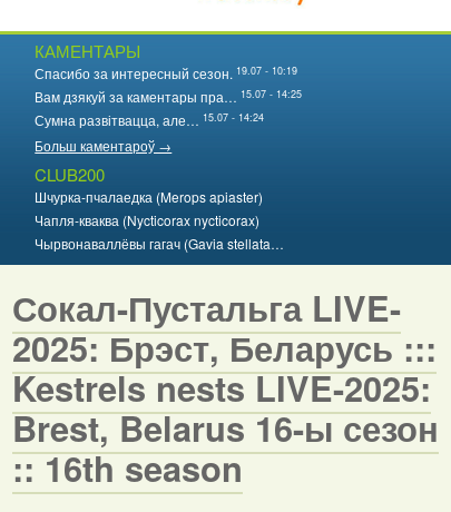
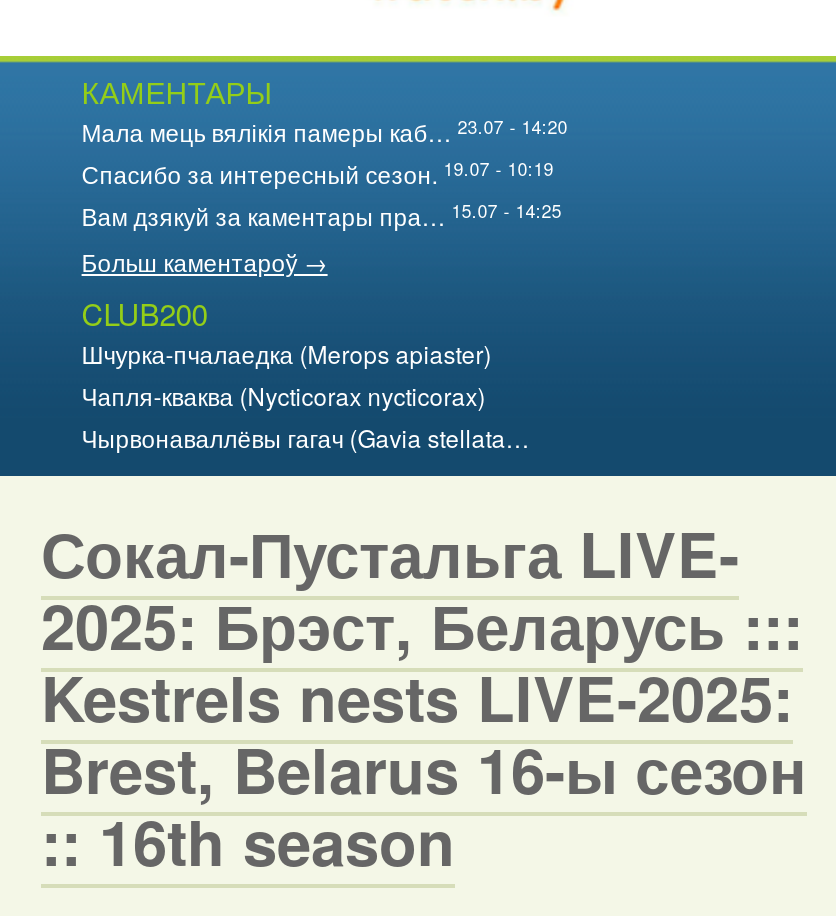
none -> [82,113,568,148] Мала мець вялікія памеры каб… 23.07 - 14:20
moved [35,63,302,106] -> [82,155,562,232]: Спасибо за интересный сезон. 19.07 - 10:19 | Вам дзякуй за каментары пра… 15.07 - 14:25
[35,110,264,129] Сумна развітвацца, але… 15.07 - 14:24 -> none

